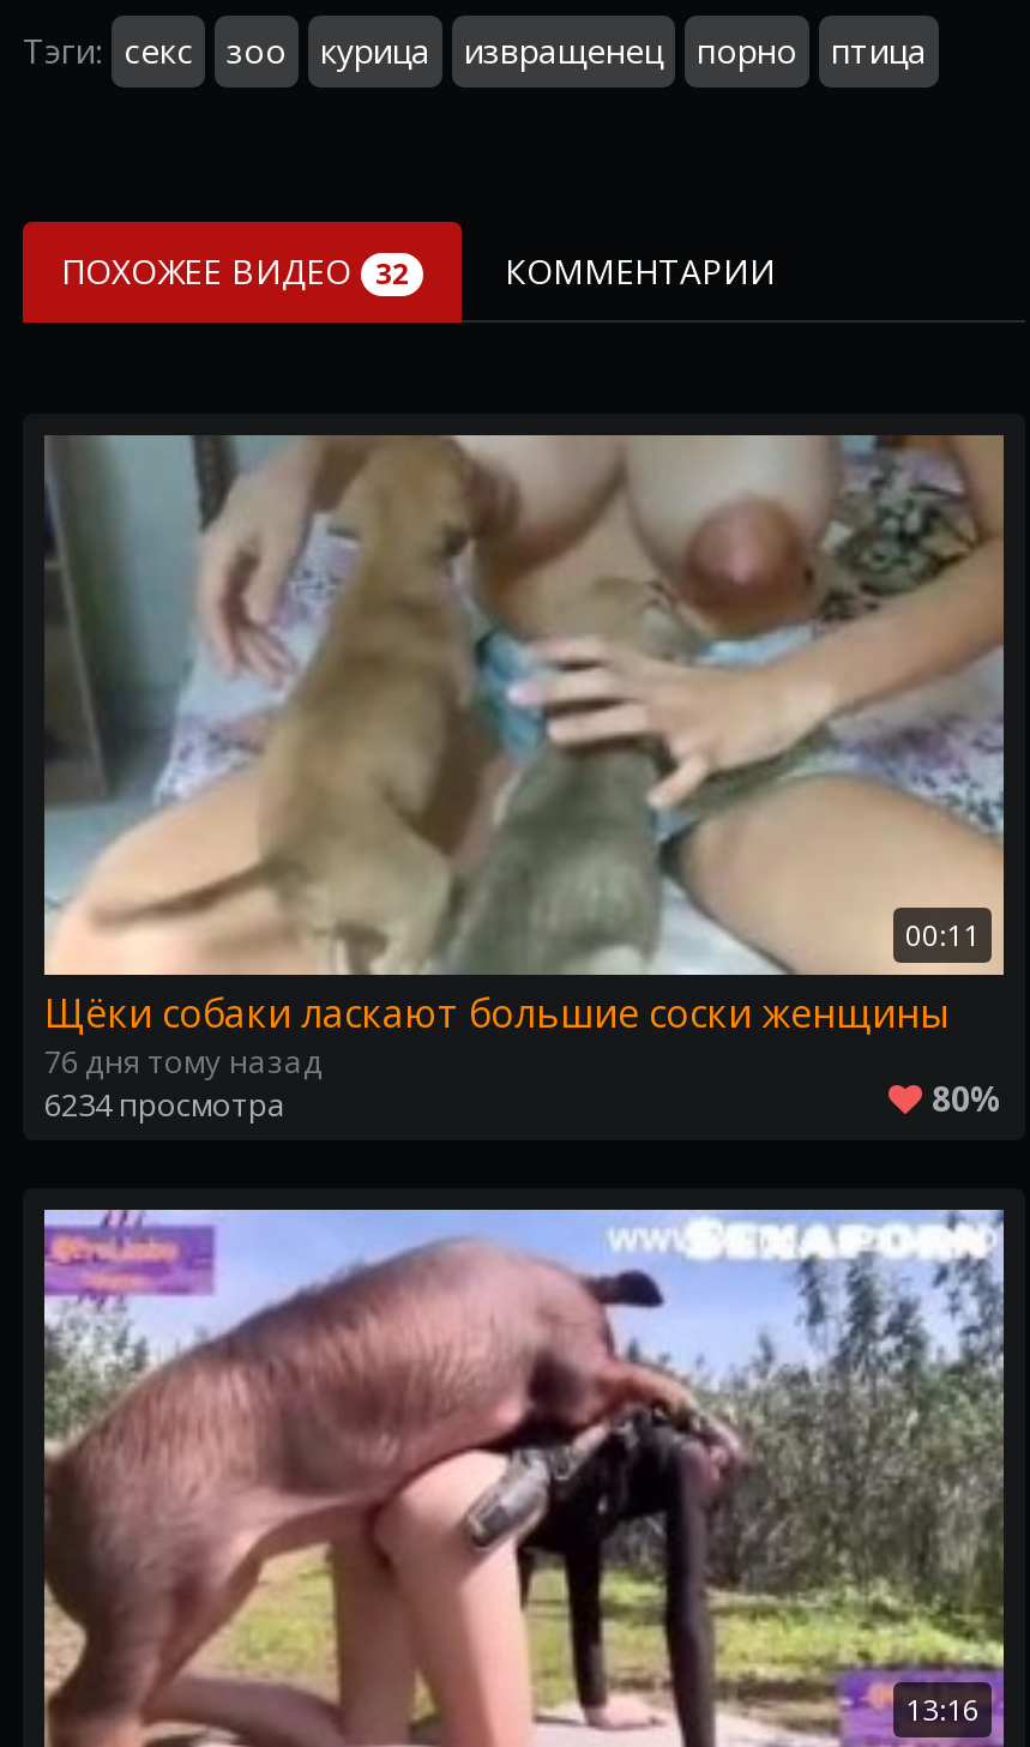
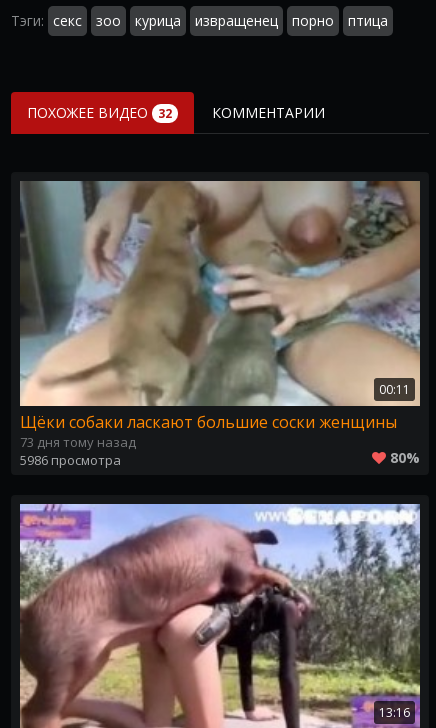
[44,1040,323,1083] 76 дня тому назад -> [20,433,136,451] 73 дня тому назад
[44,1083,287,1126] 6234 просмотра -> [20,451,121,469] 5986 просмотра

